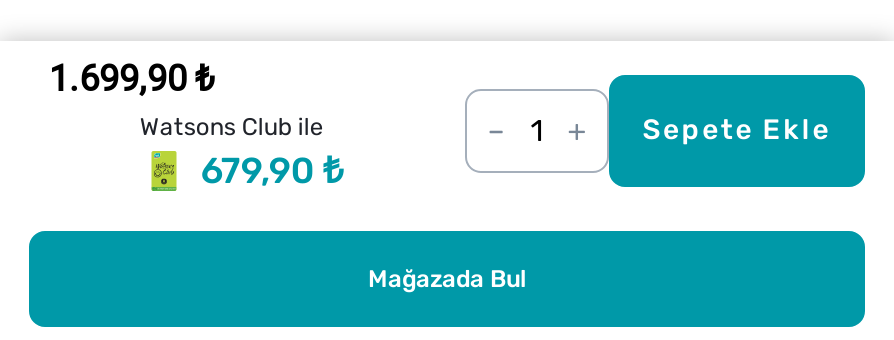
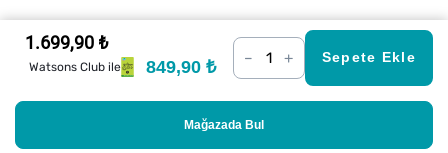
[201,149,343,193] 679,90 ₺ -> [146,56,216,78] 849,90 ₺

